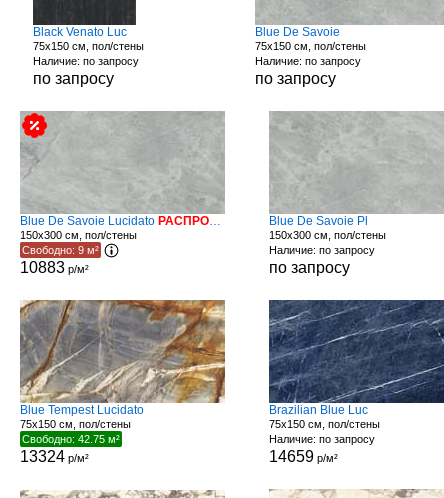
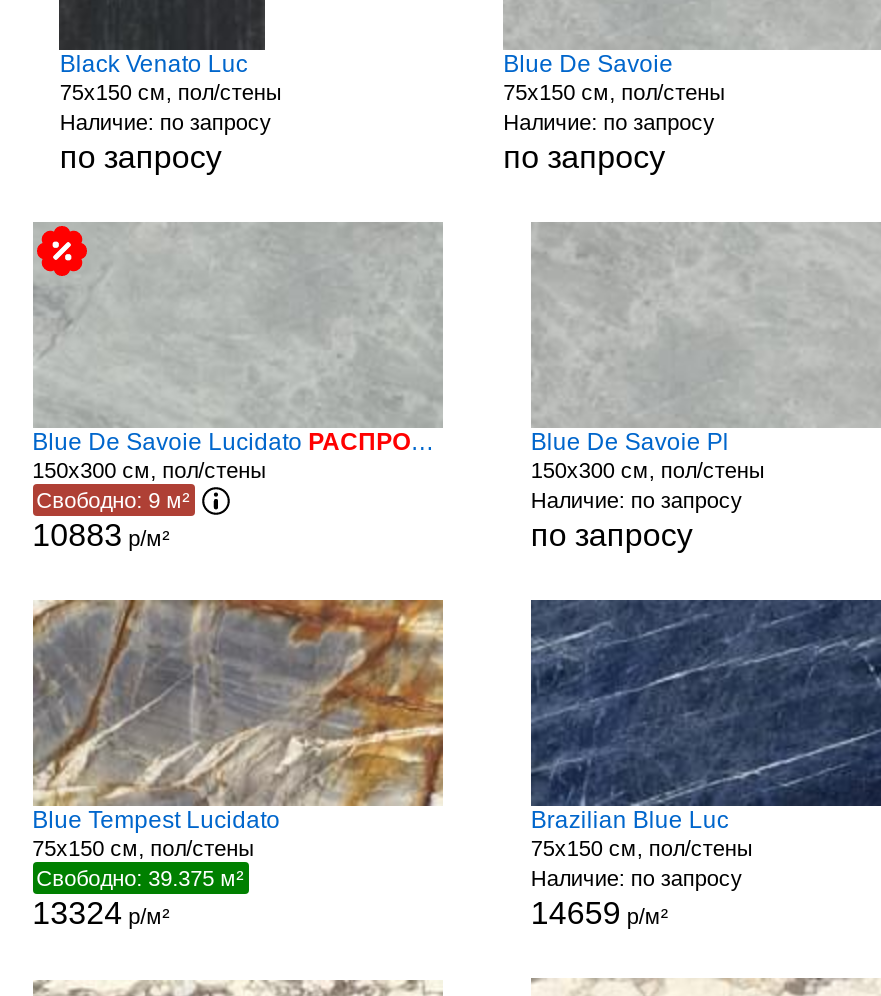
[22,433,120,445] Свободно: 42.75 м² -> [36,866,244,890] Свободно: 39.375 м²

